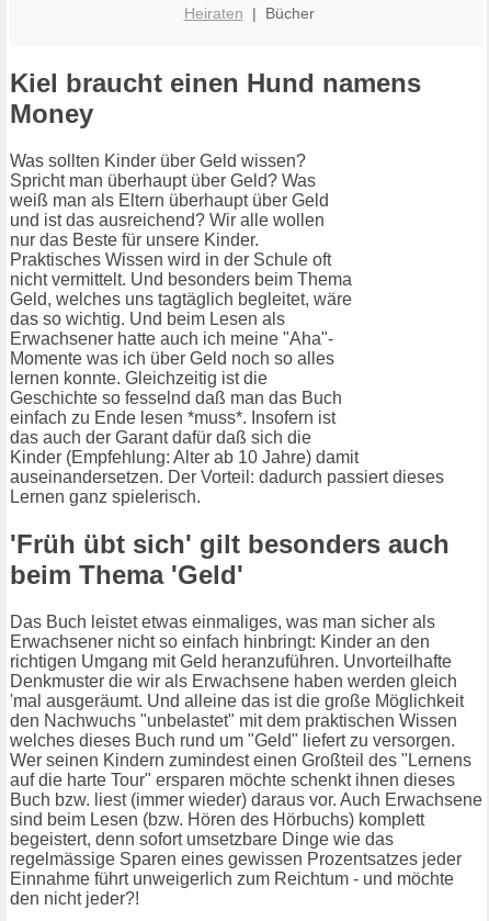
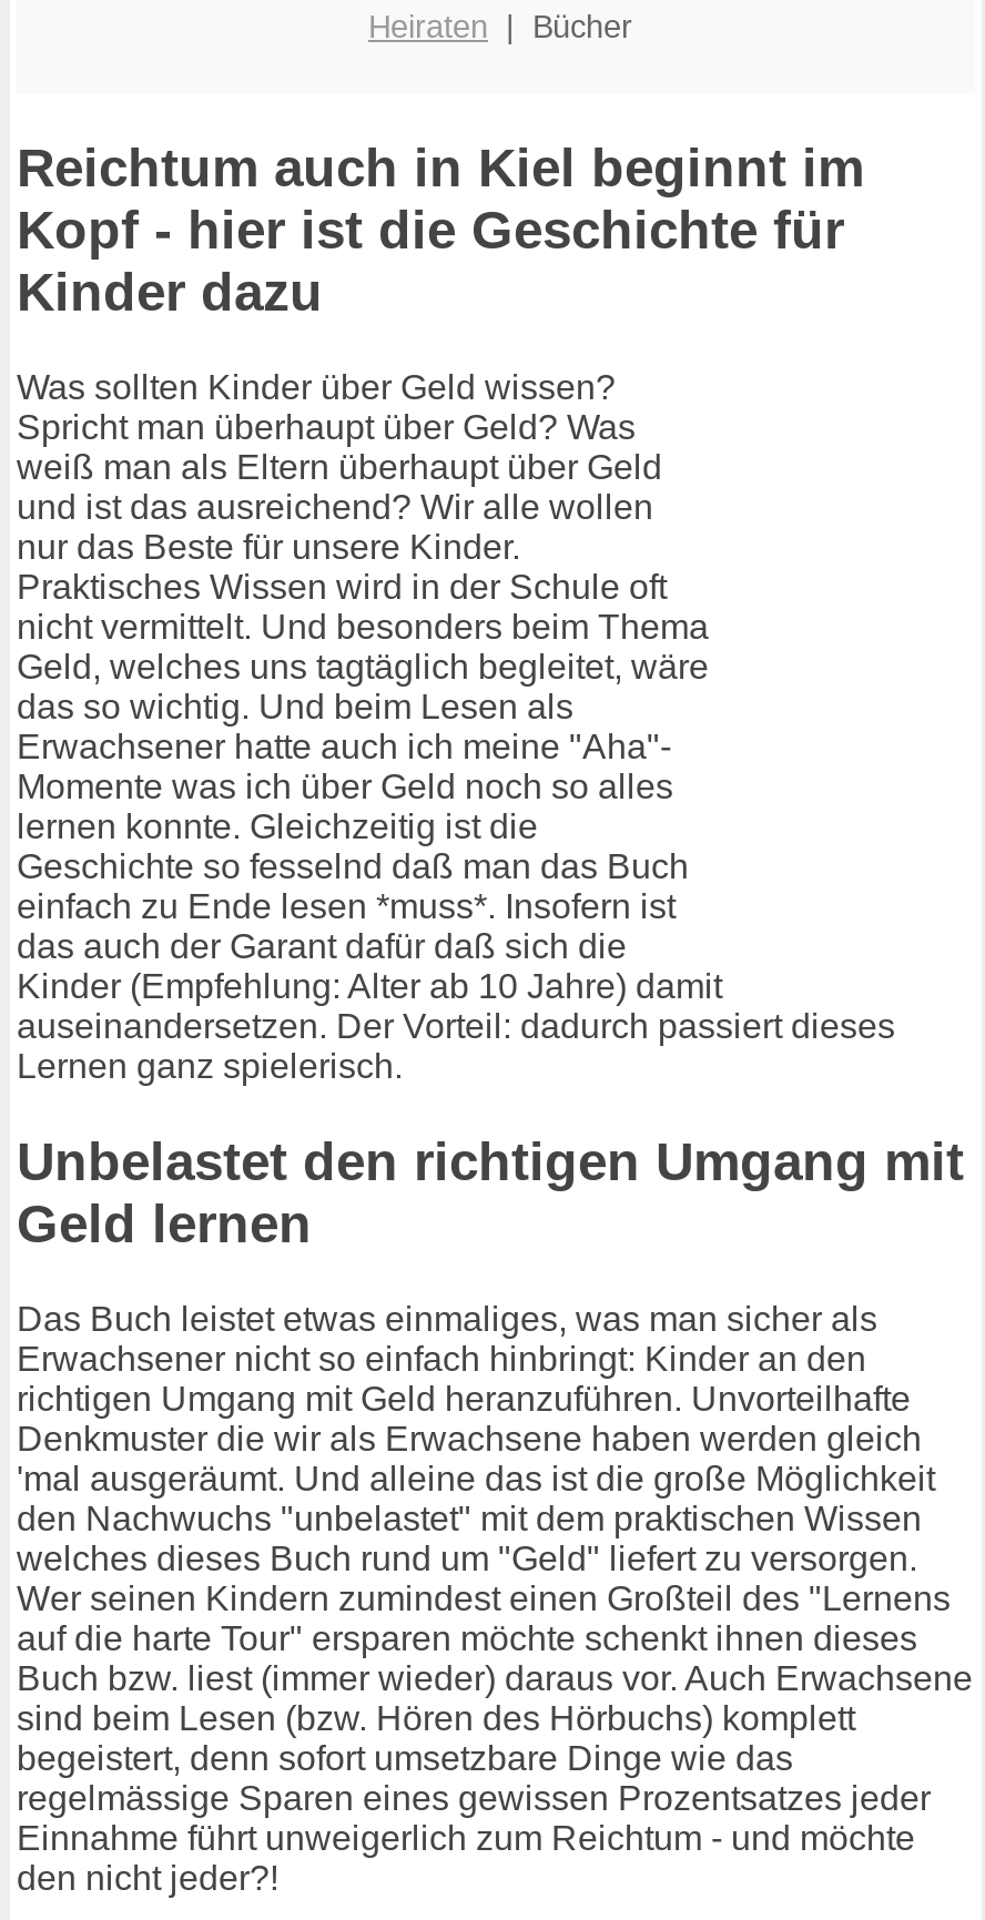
[10,68,421,129] Kiel braucht einen Hund namens | Money -> [17,138,864,322] Reichtum auch in Kiel beginnt im | Kopf - hier ist die Geschichte für | Kinder dazu
[10,529,450,590] 'Früh übt sich' gilt besonders auch | beim Thema 'Geld' -> [17,1132,964,1254] Unbelastet den richtigen Umgang mit | Geld lernen

